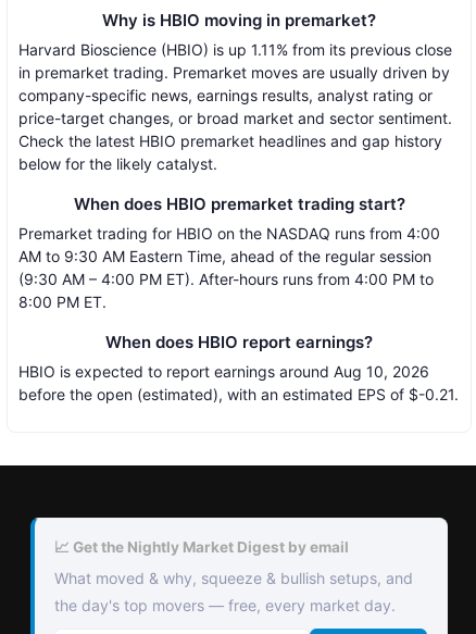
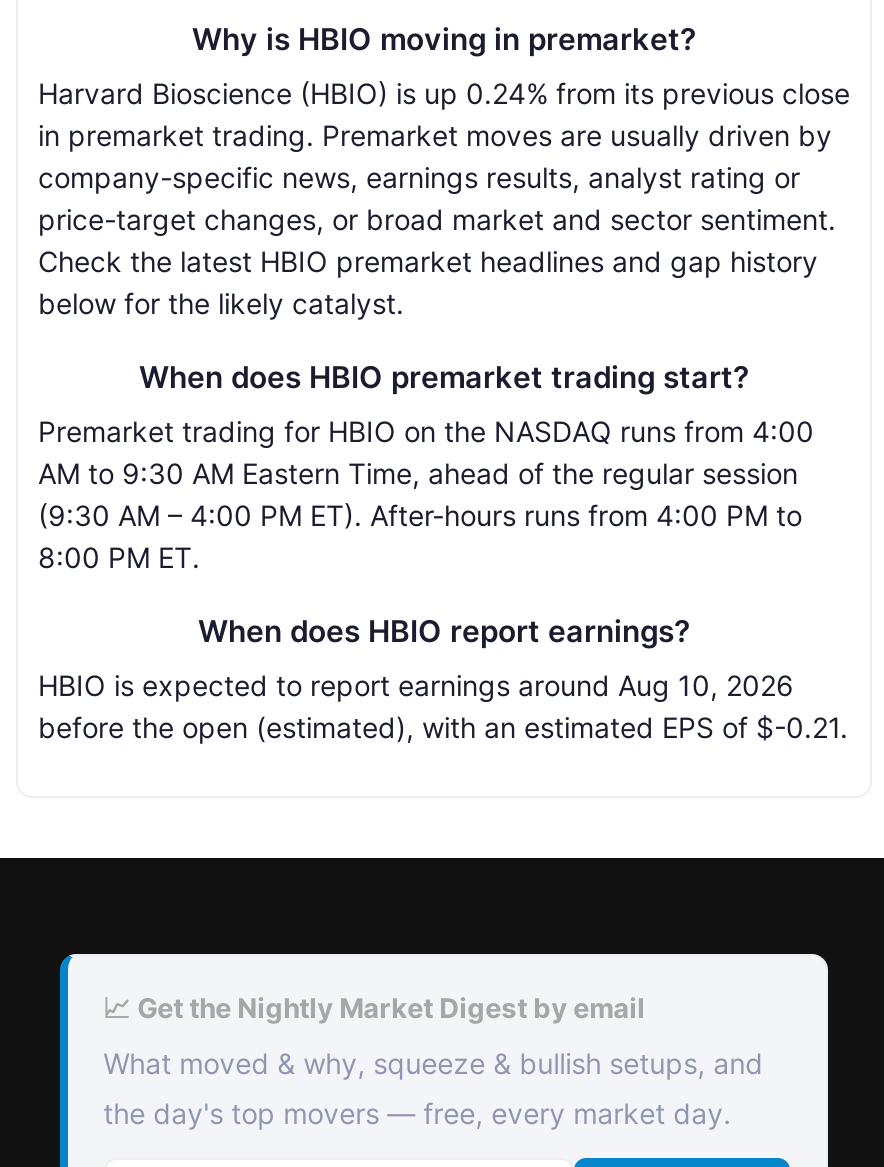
[18,40,452,59] Harvard Bioscience (HBIO) is up 1.11% from its previous close -> [38,75,850,109] Harvard Bioscience (HBIO) is up 0.24% from its previous close

